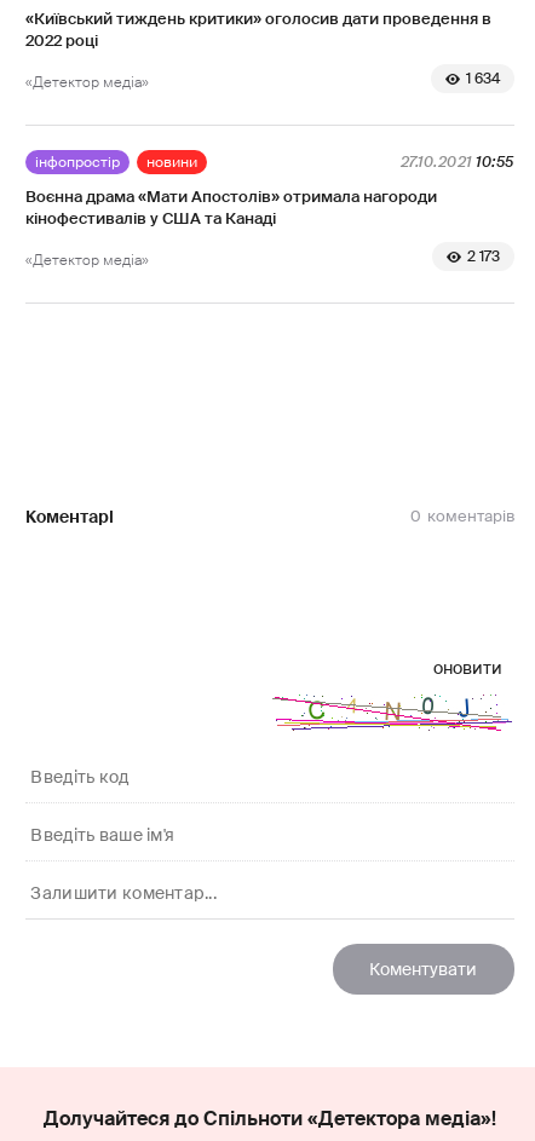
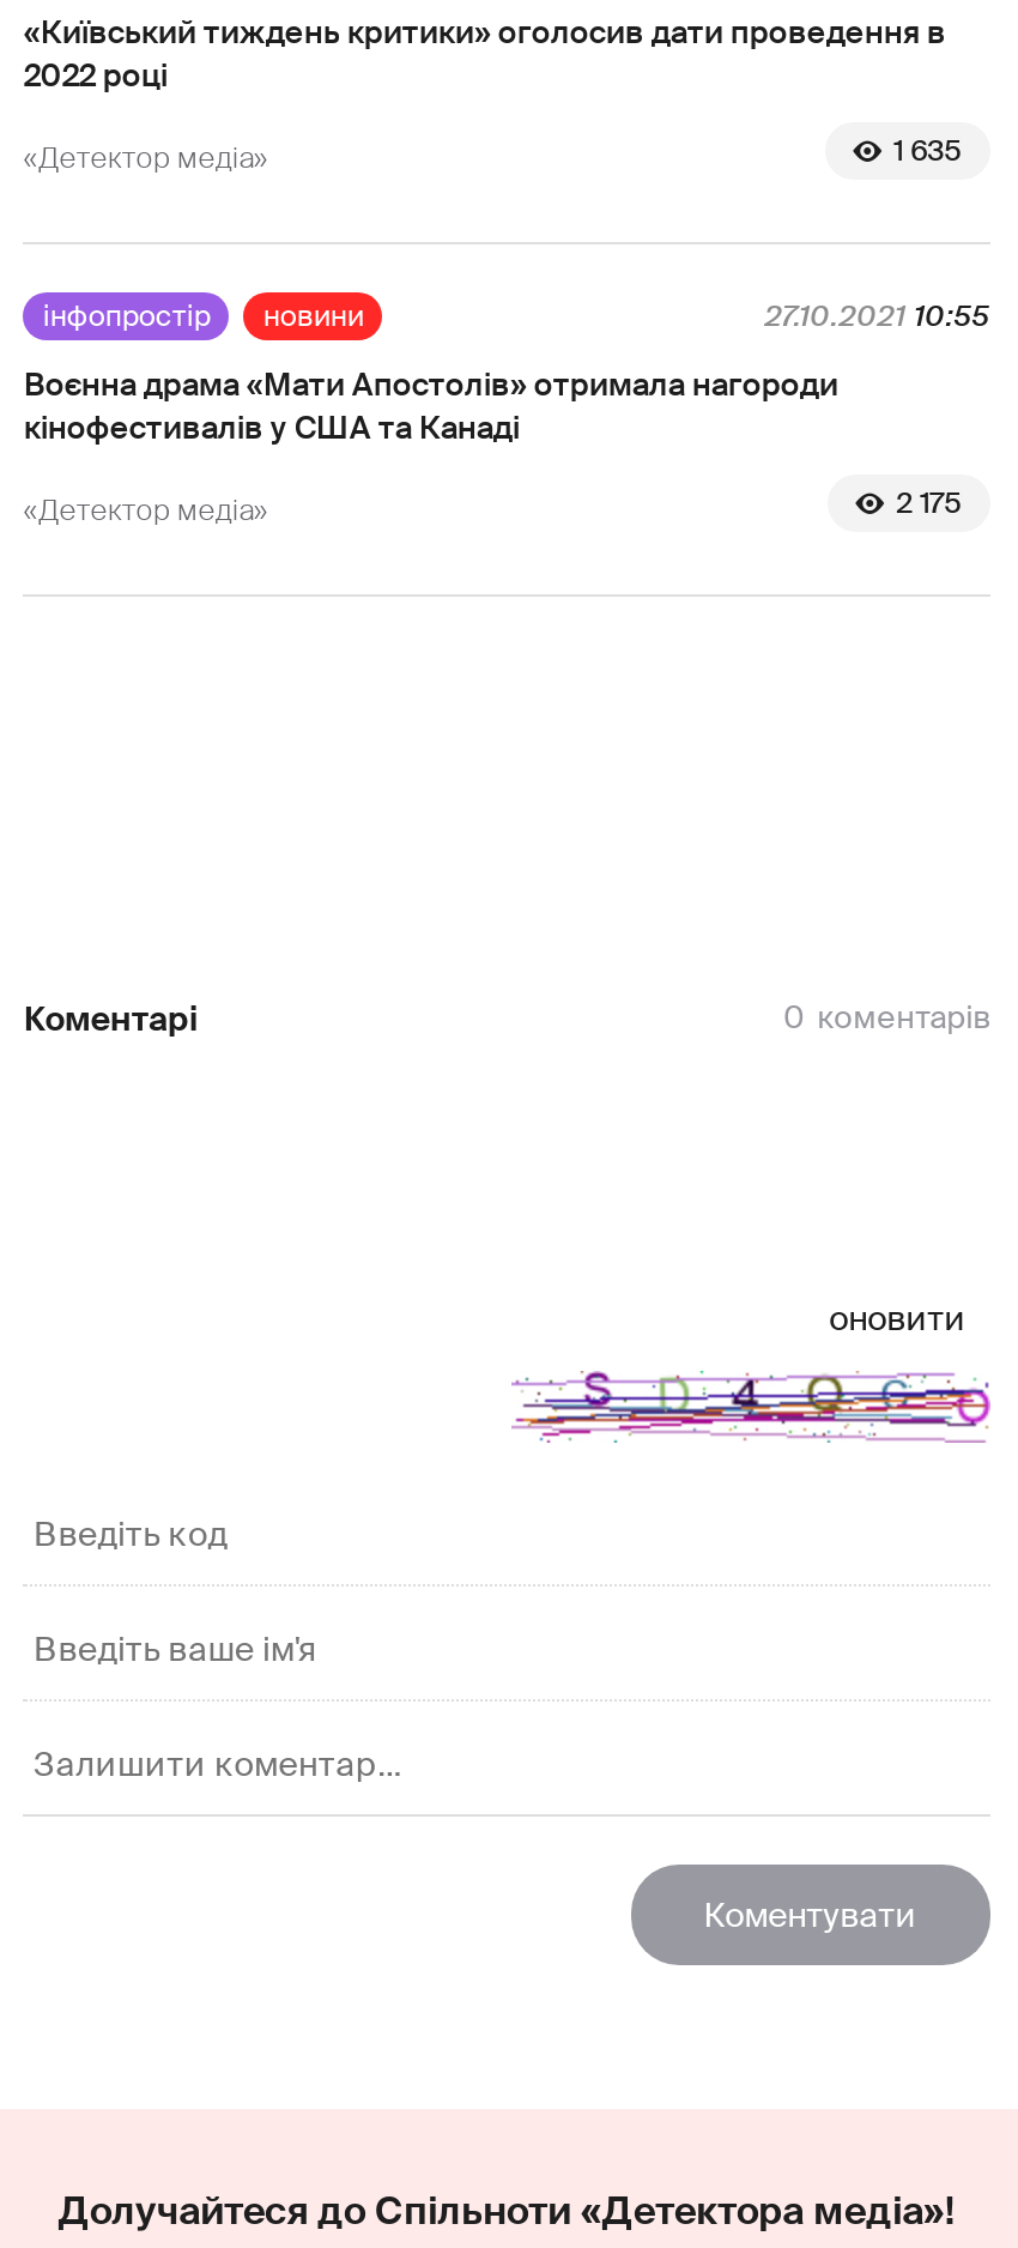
[466,69,499,88] 1 634 -> [894,132,961,170] 1 635
[467,247,499,266] 2 173 -> [896,484,961,523] 2 175
[272,693,514,732] [image] -> [511,1368,993,1445] [image]

